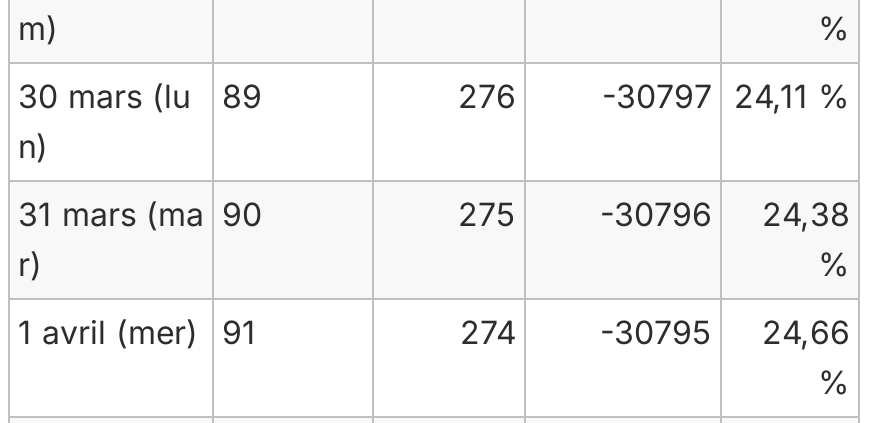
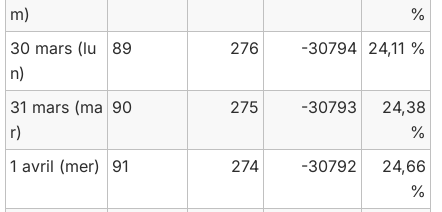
[602,76,850,116] -30797 24,11 % -> [301,38,426,58] -30794 24,11 %
[600,194,850,234] -30796 24,38 -> [301,97,426,117] -30793 24,38
[600,312,850,352] -30795 24,66 -> [301,156,426,176] -30792 24,66

